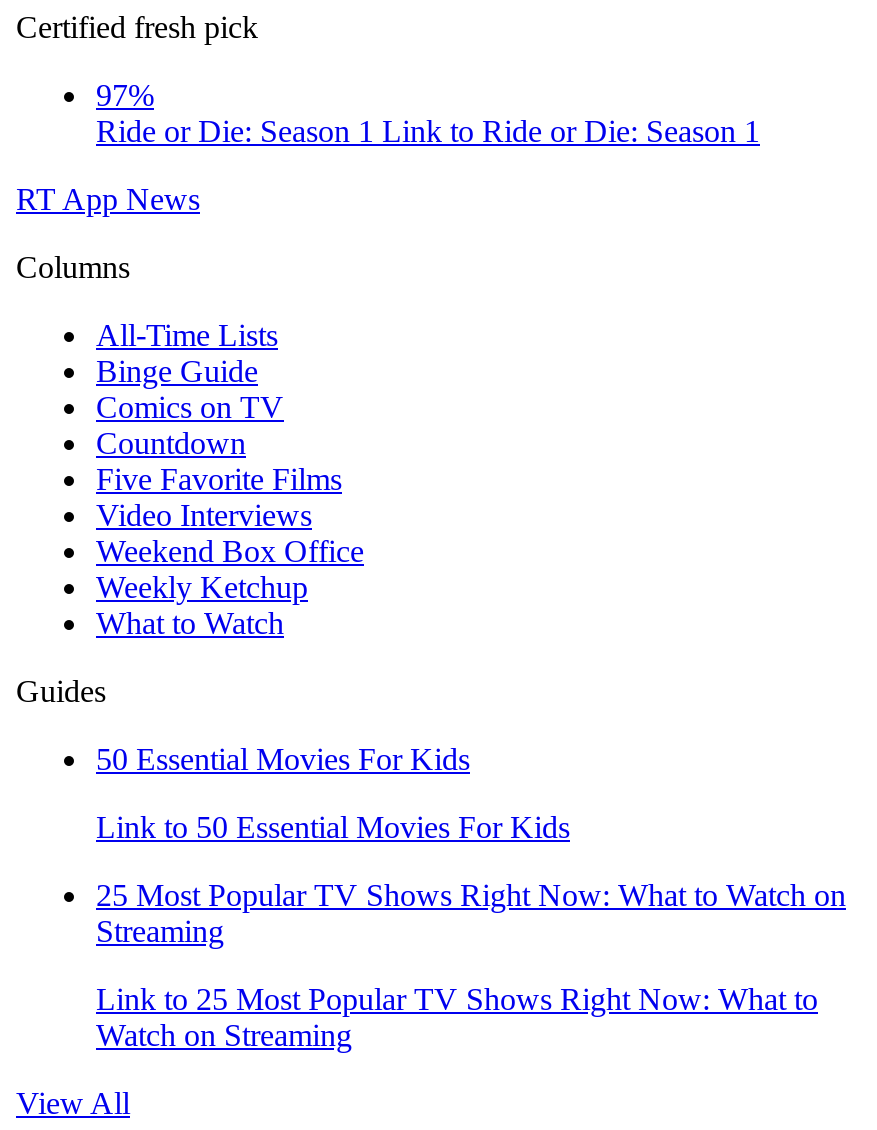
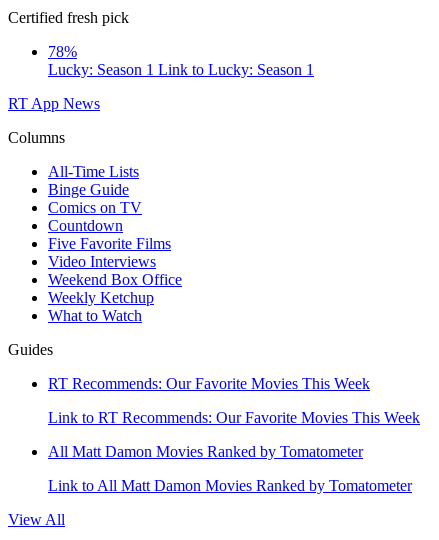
[96,78,760,148] 97% | Ride or Die: Season 1 Link to Ride or Die: Season 1 -> [48,43,314,78] 78% | Lucky: Season 1 Link to Lucky: Season 1
[96,742,470,776] 50 Essential Movies For Kids -> [48,375,370,392] RT Recommends: Our Favorite Movies This Week
[96,810,570,844] Link to 50 Essential Movies For Kids -> [48,409,420,426] Link to RT Recommends: Our Favorite Movies This Week
[96,878,846,948] 25 Most Popular TV Shows Right Now: What to Watch on | Streaming -> [48,443,363,460] All Matt Damon Movies Ranked by Tomatometer
[96,982,818,1052] Link to 25 Most Popular TV Shows Right Now: What to | Watch on Streaming -> [48,477,412,494] Link to All Matt Damon Movies Ranked by Tomatometer

